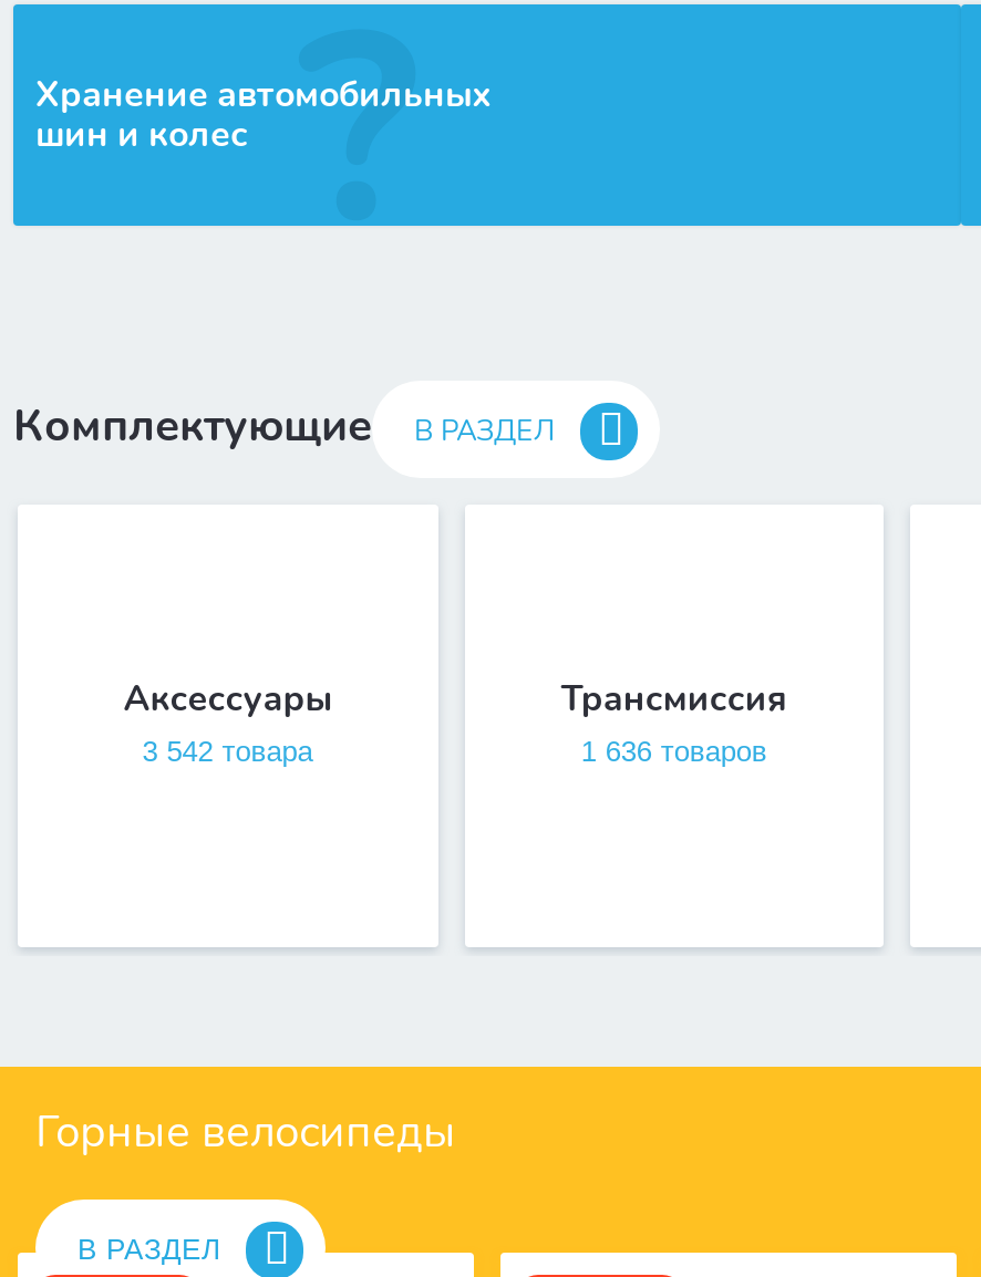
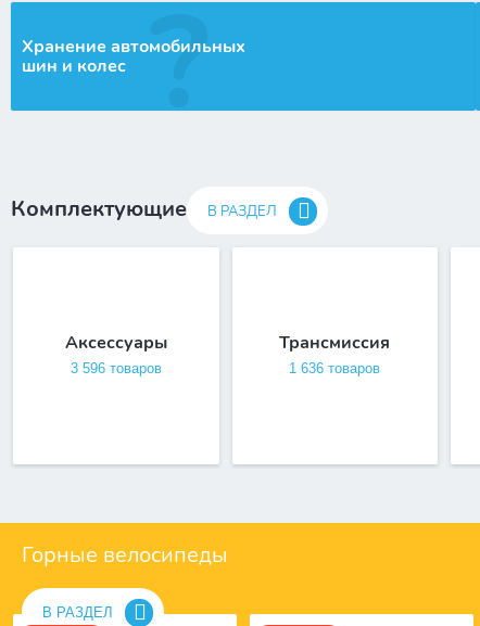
[142,735,313,768] 3 542 товара -> [70,360,162,376] 3 596 товаров

